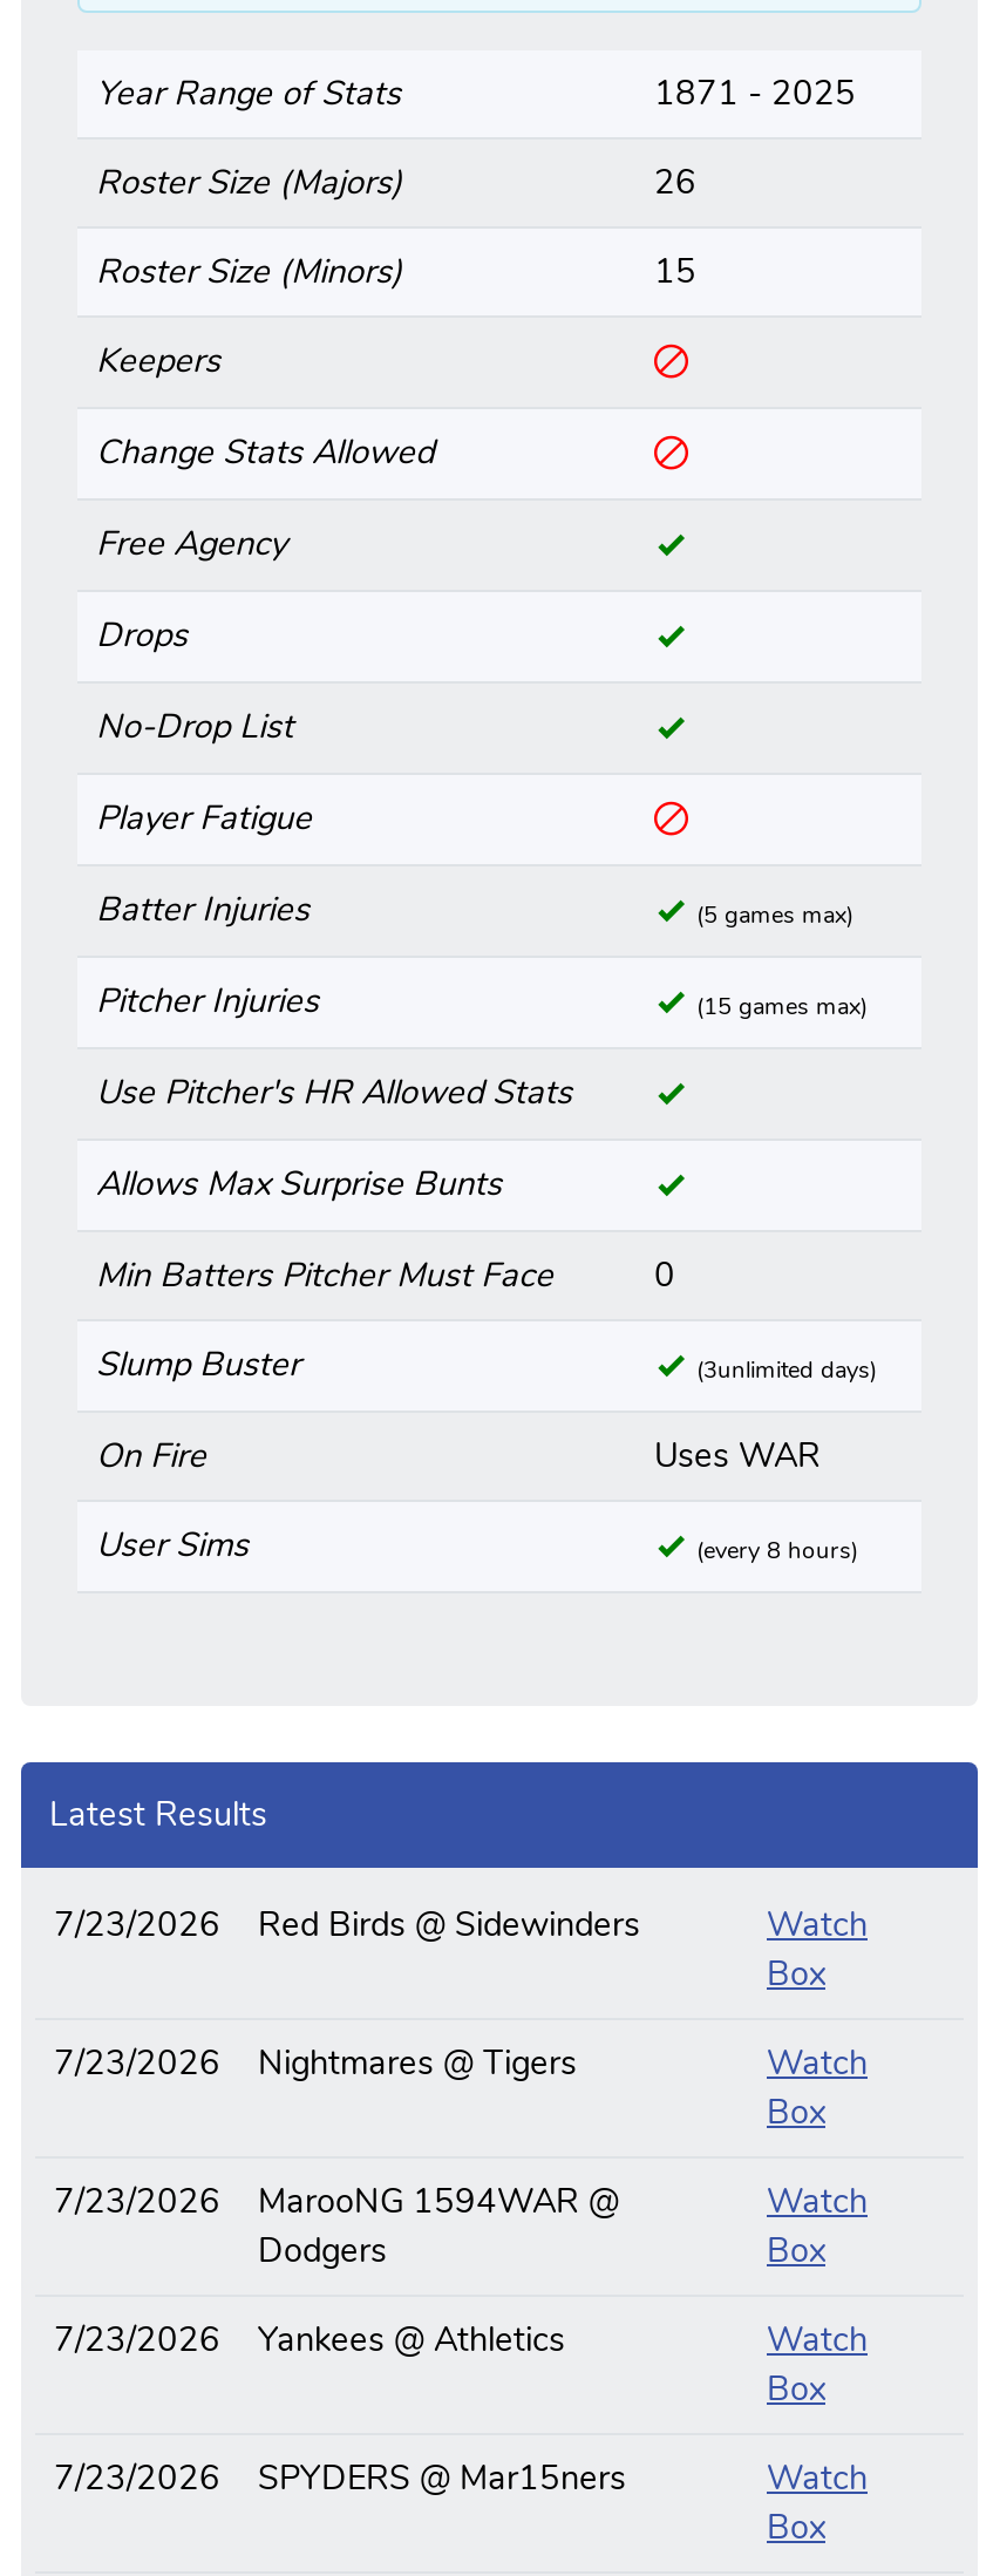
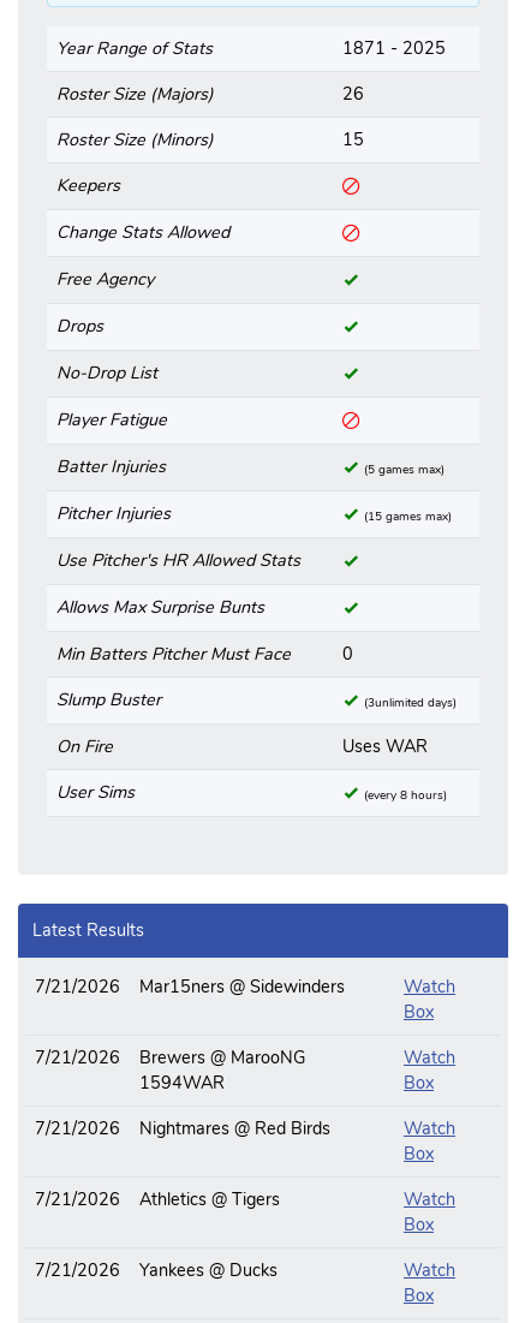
[54,1902,640,1948] 7/23/2026 | Red Birds @ Sidewinders -> [35,975,345,999] 7/21/2026 | Mar15ners @ Sidewinders
[54,2040,577,2087] 7/23/2026 | Nightmares @ Tigers -> [35,1046,305,1095] 7/21/2026 | Brewers @ MarooNG | 1594WAR
[54,2178,619,2274] 7/23/2026 | MarooNG 1594WAR @ | Dodgers -> [35,1117,330,1141] 7/21/2026 | Nightmares @ Red Birds
[54,2317,565,2364] 7/23/2026 | Yankees @ Athletics -> [35,1188,280,1212] 7/21/2026 | Athletics @ Tigers
[54,2455,626,2502] 7/23/2026 | SPYDERS @ Mar15ners -> [35,1259,278,1283] 7/21/2026 | Yankees @ Ducks

